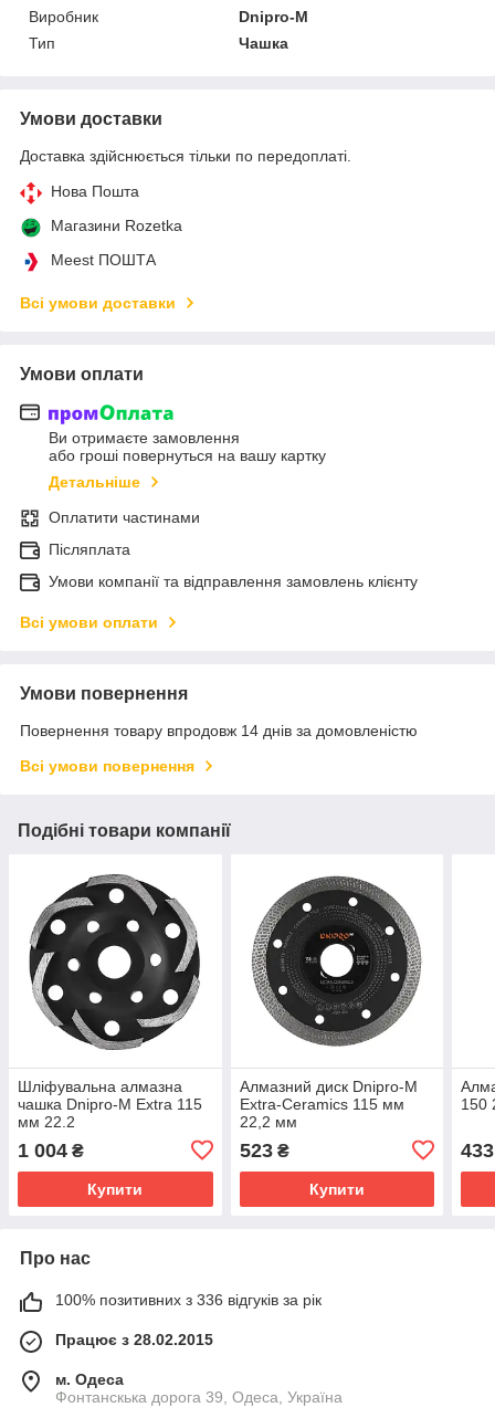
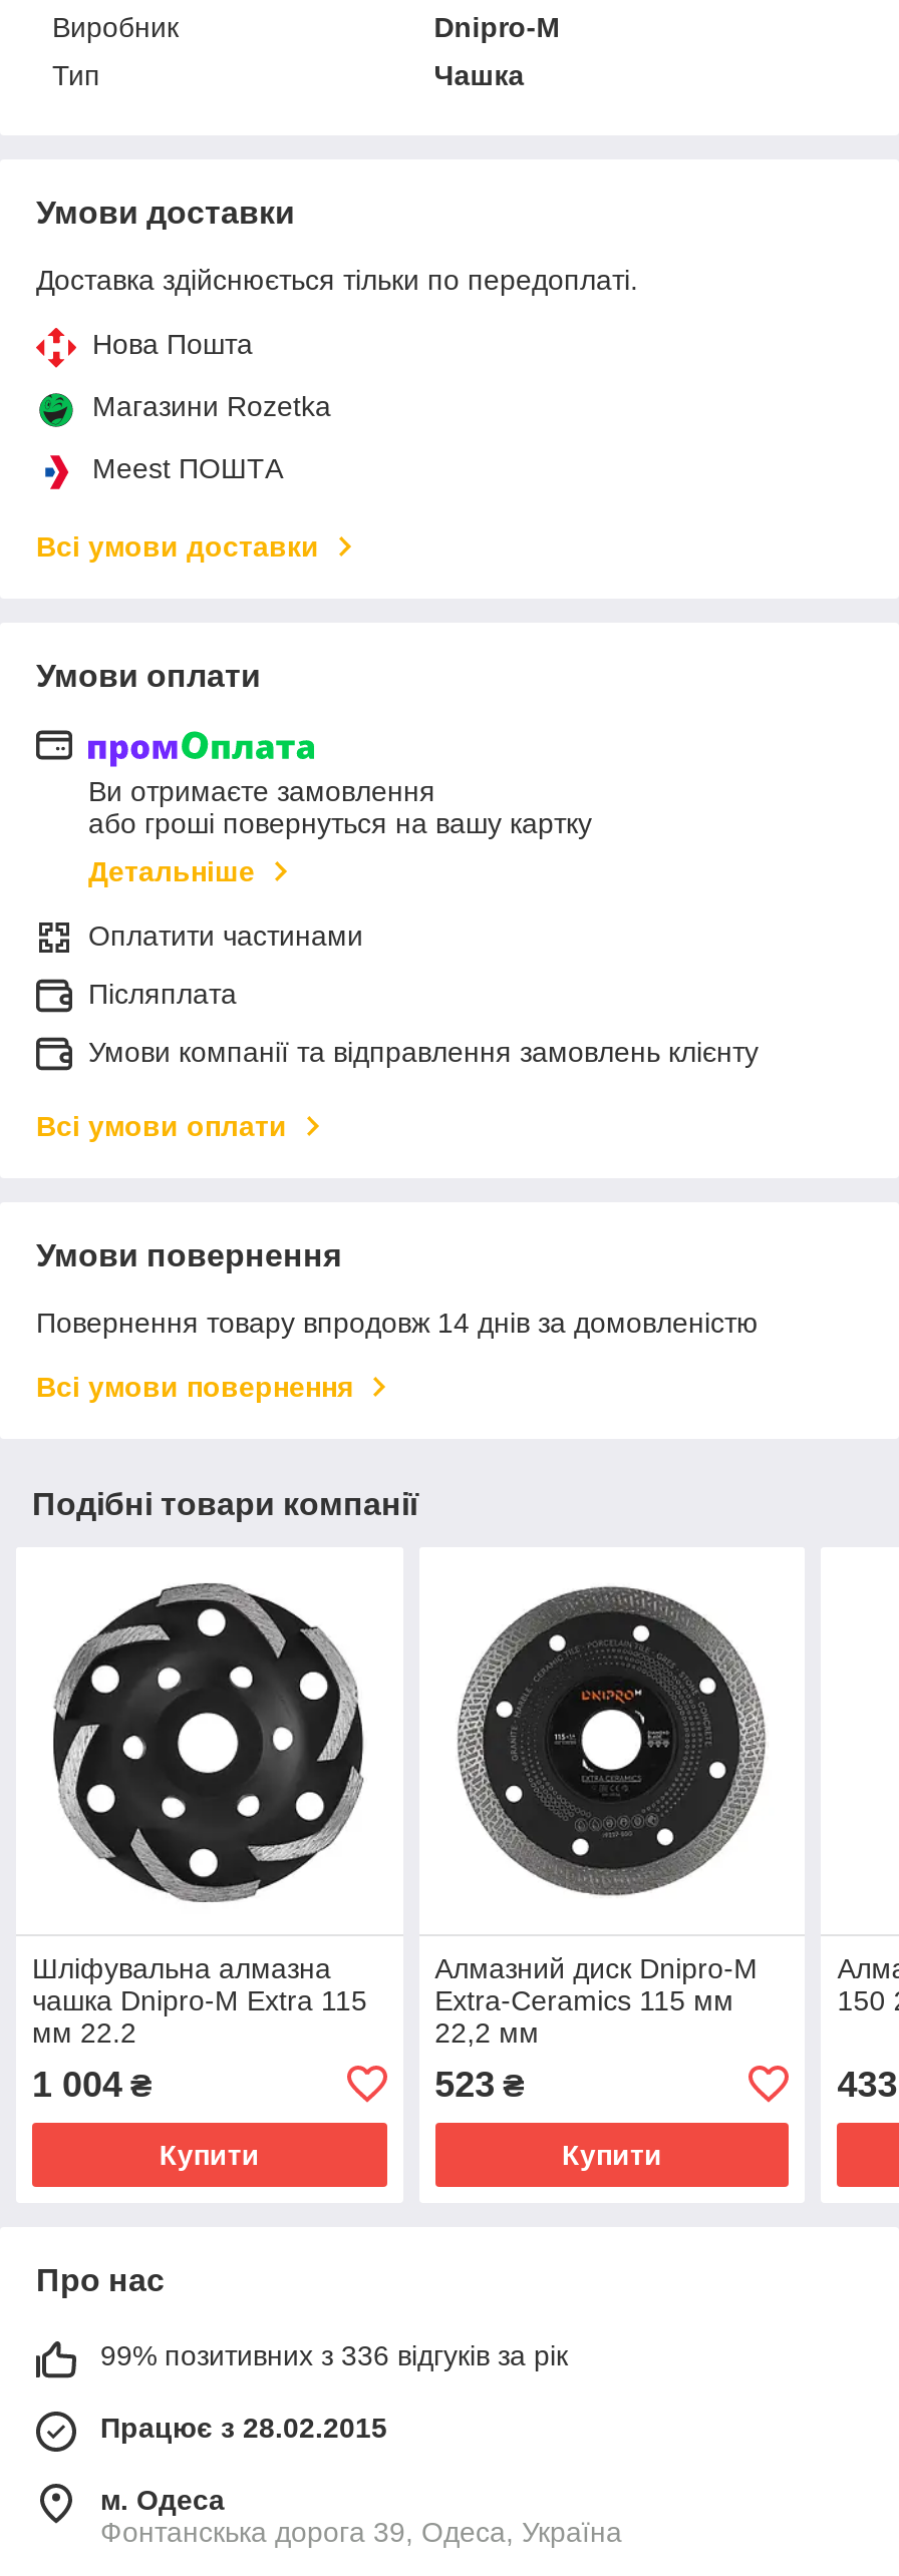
[55,1291,322,1308] 100% позитивних з 336 відгуків за рік -> [100,2339,568,2371] 99% позитивних з 336 відгуків за рік

